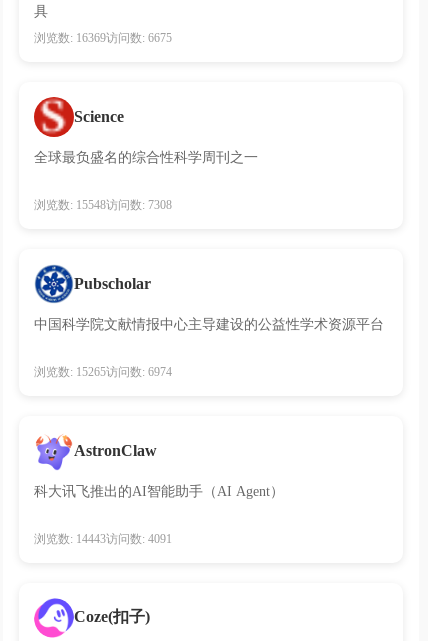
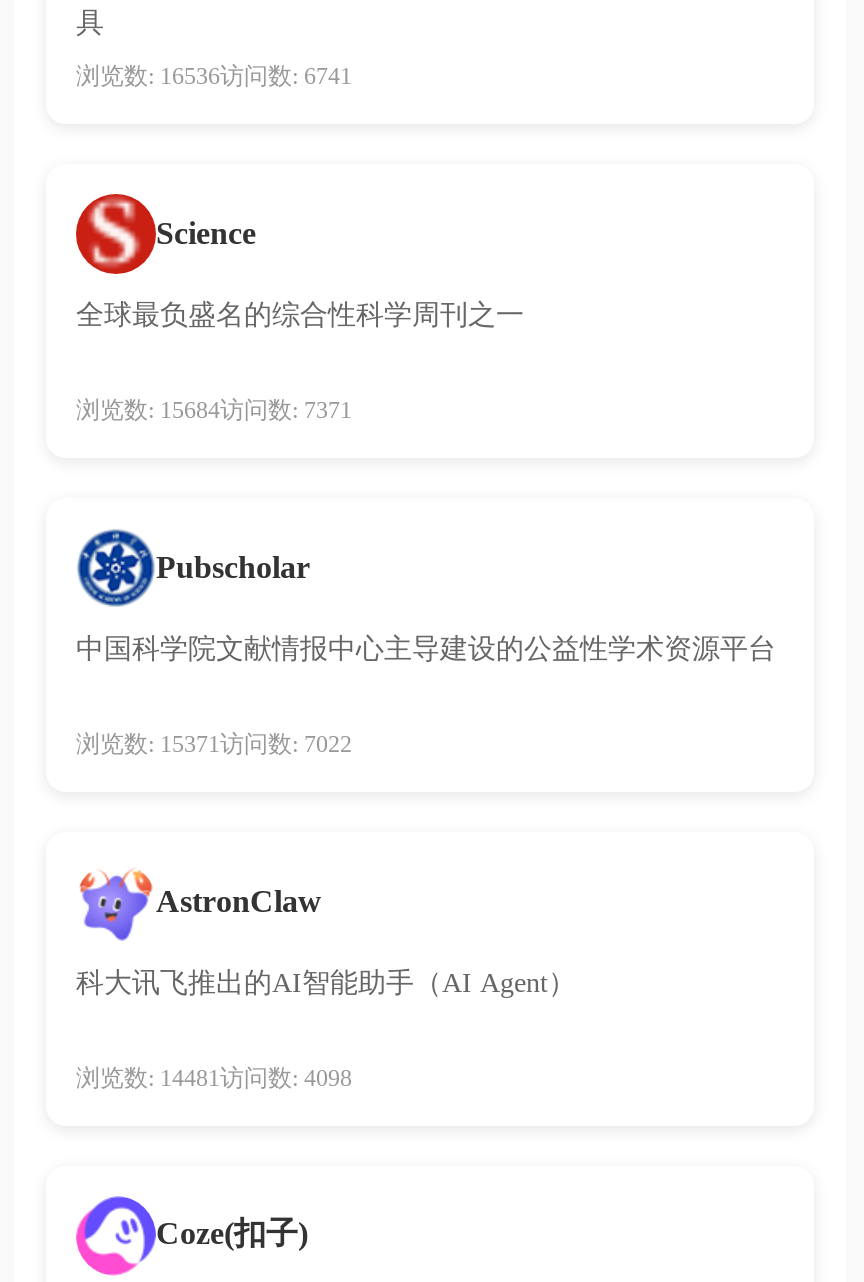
[34,31,172,45] 浏览数: 16369访问数: 6675 -> [76,62,352,90] 浏览数: 16536访问数: 6741
[34,198,172,212] 浏览数: 15548访问数: 7308 -> [76,396,352,424] 浏览数: 15684访问数: 7371
[34,365,172,379] 浏览数: 15265访问数: 6974 -> [76,730,352,758] 浏览数: 15371访问数: 7022
[34,532,172,546] 浏览数: 14443访问数: 4091 -> [76,1064,352,1092] 浏览数: 14481访问数: 4098

